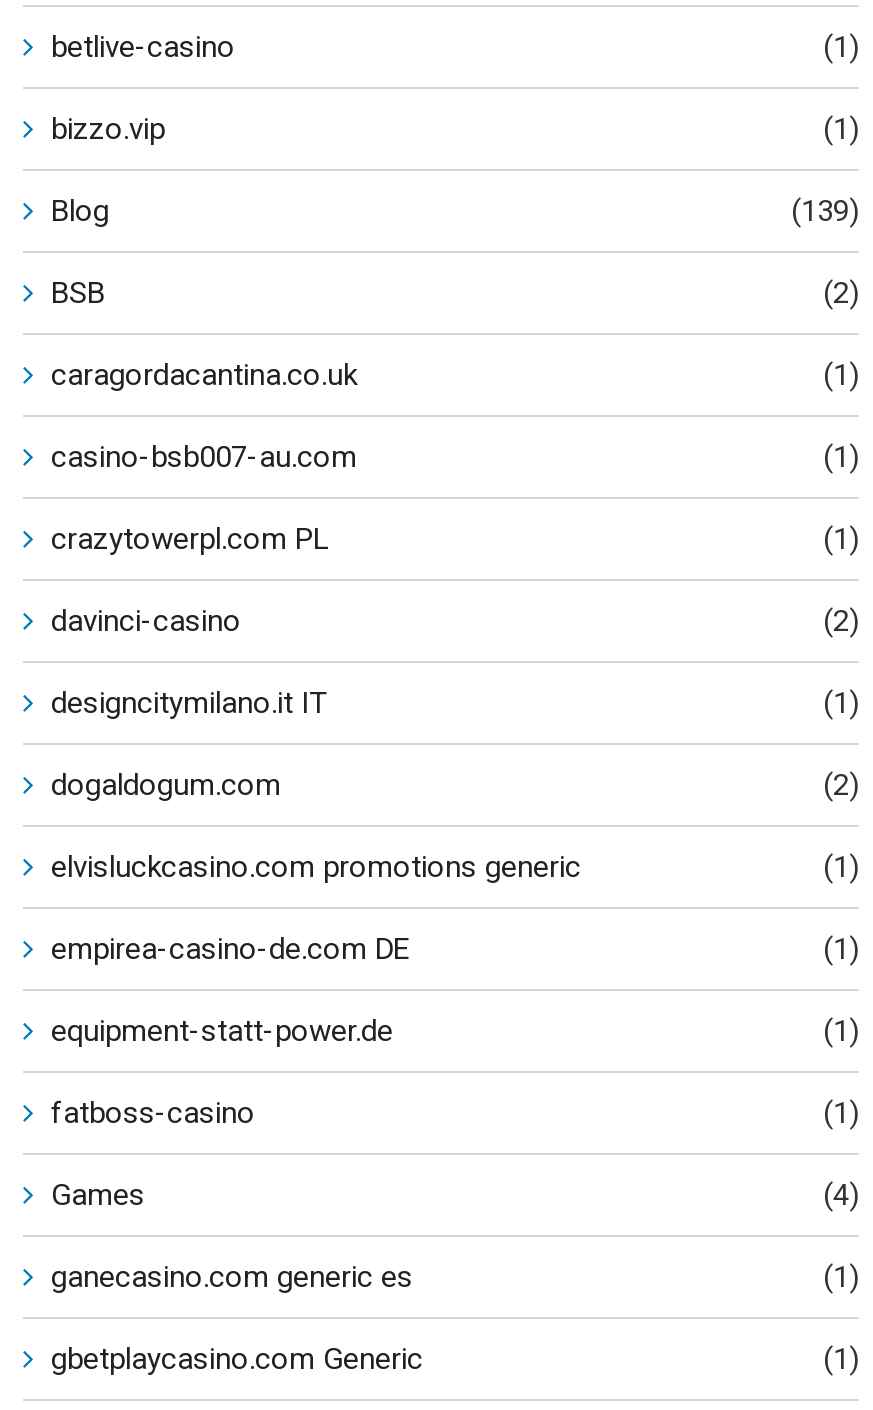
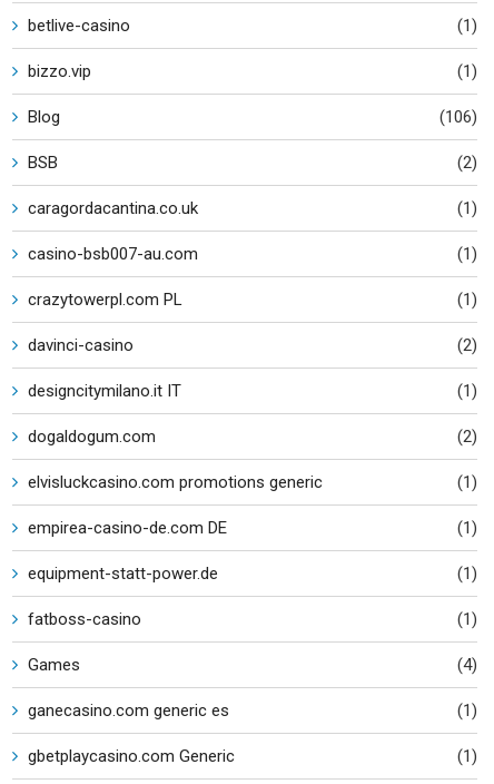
[791,193,859,229] (139) -> [439,107,477,127] (106)

